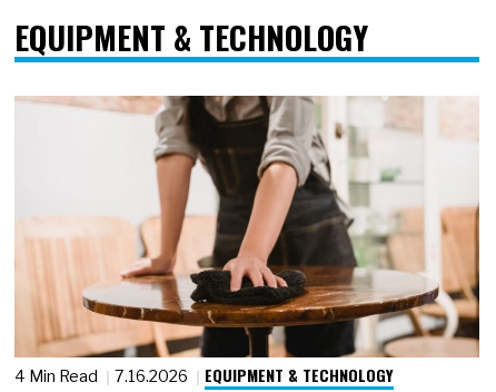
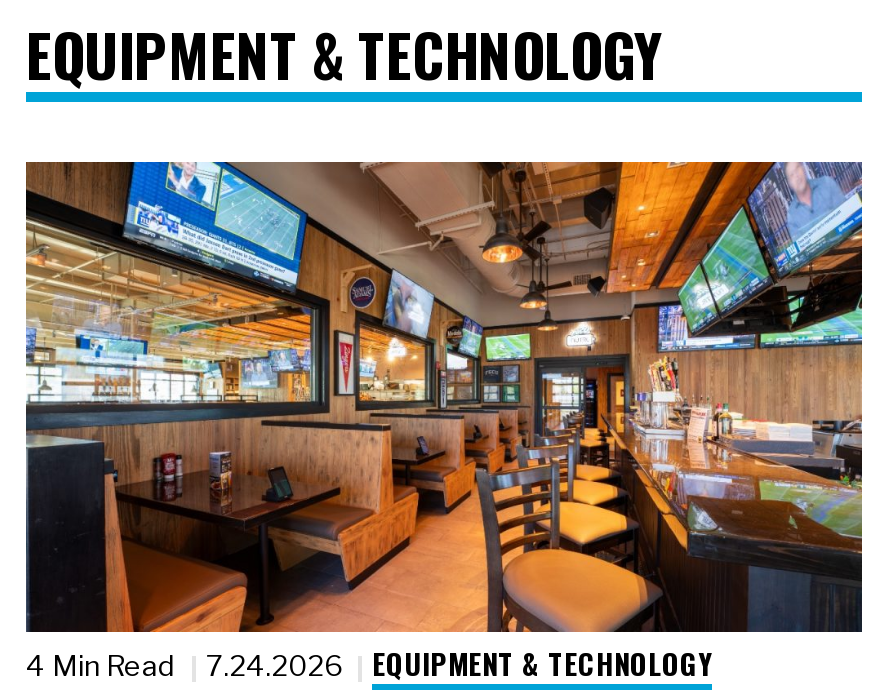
[14,95,480,386] [image] | 4 Min Read 7.16.2026 EQUIPMENT & TECHNOLOGY -> [24,159,864,683] [image] | 4 Min Read 7.24.2026 EQUIPMENT & TECHNOLOGY

